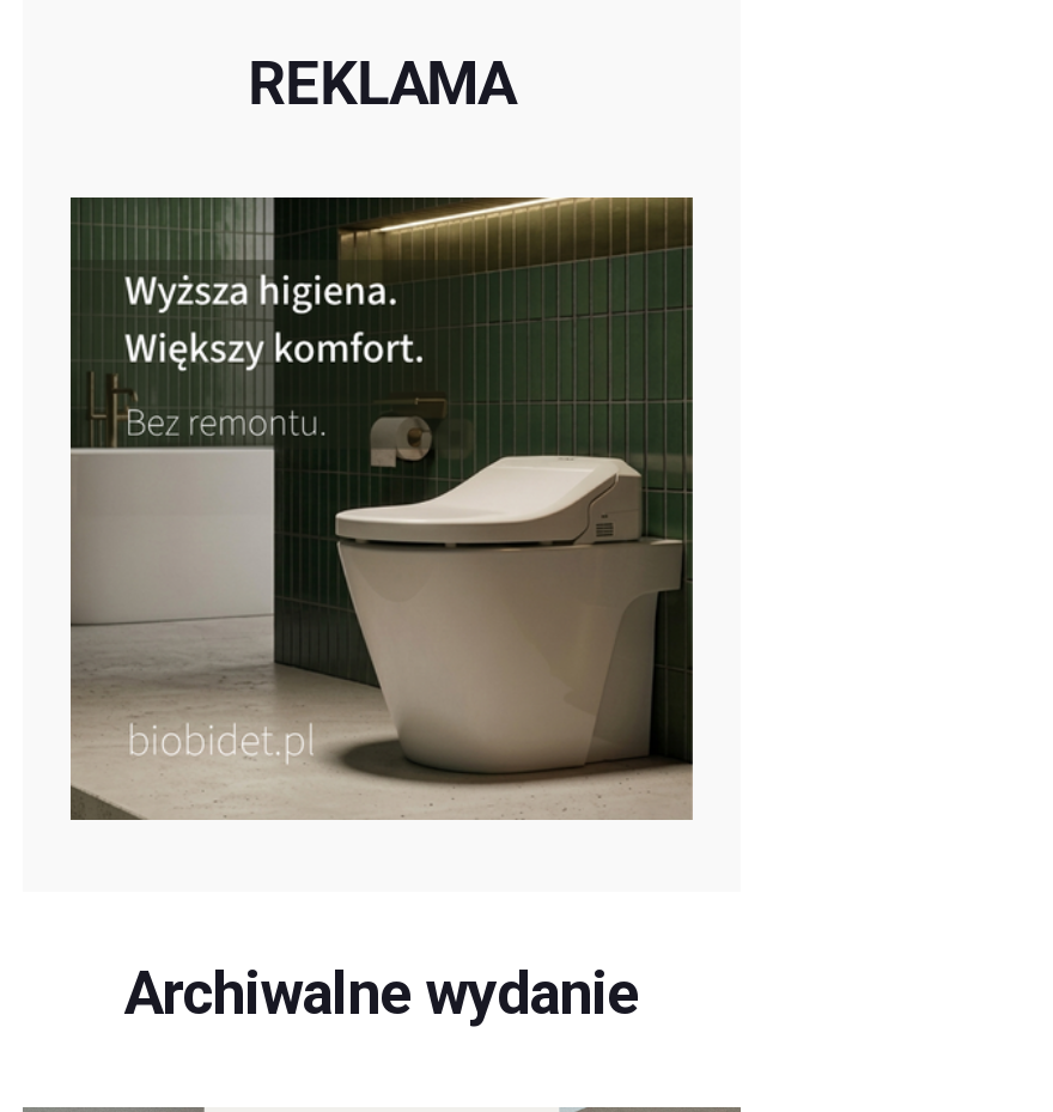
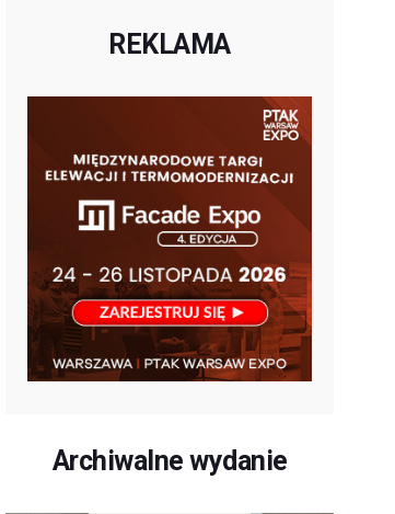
[68,195,695,822] [image] -> [27,95,313,382] [image]

